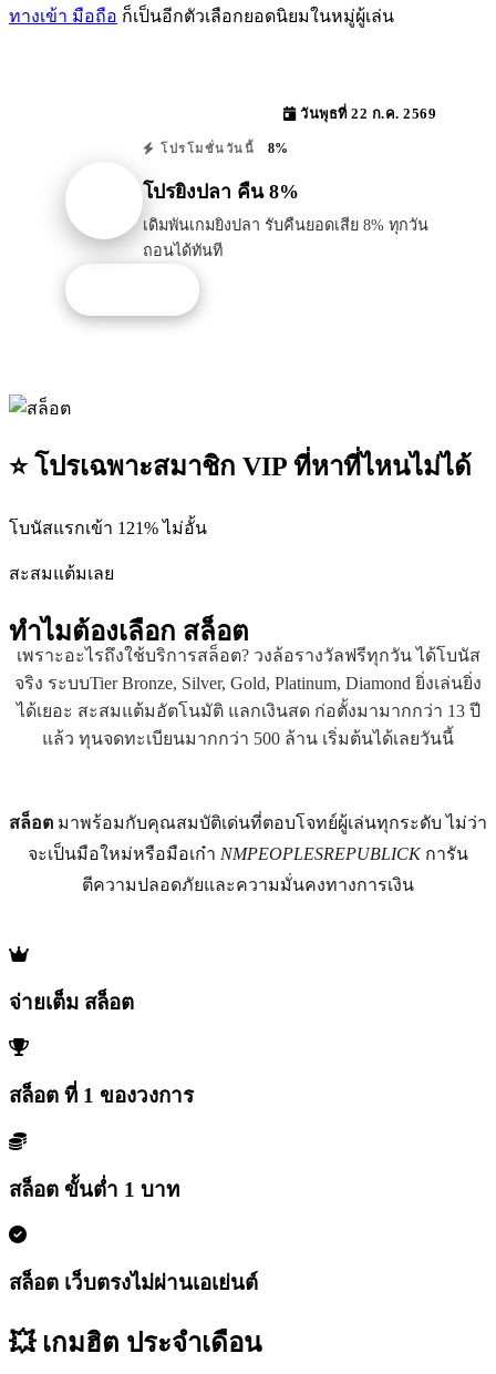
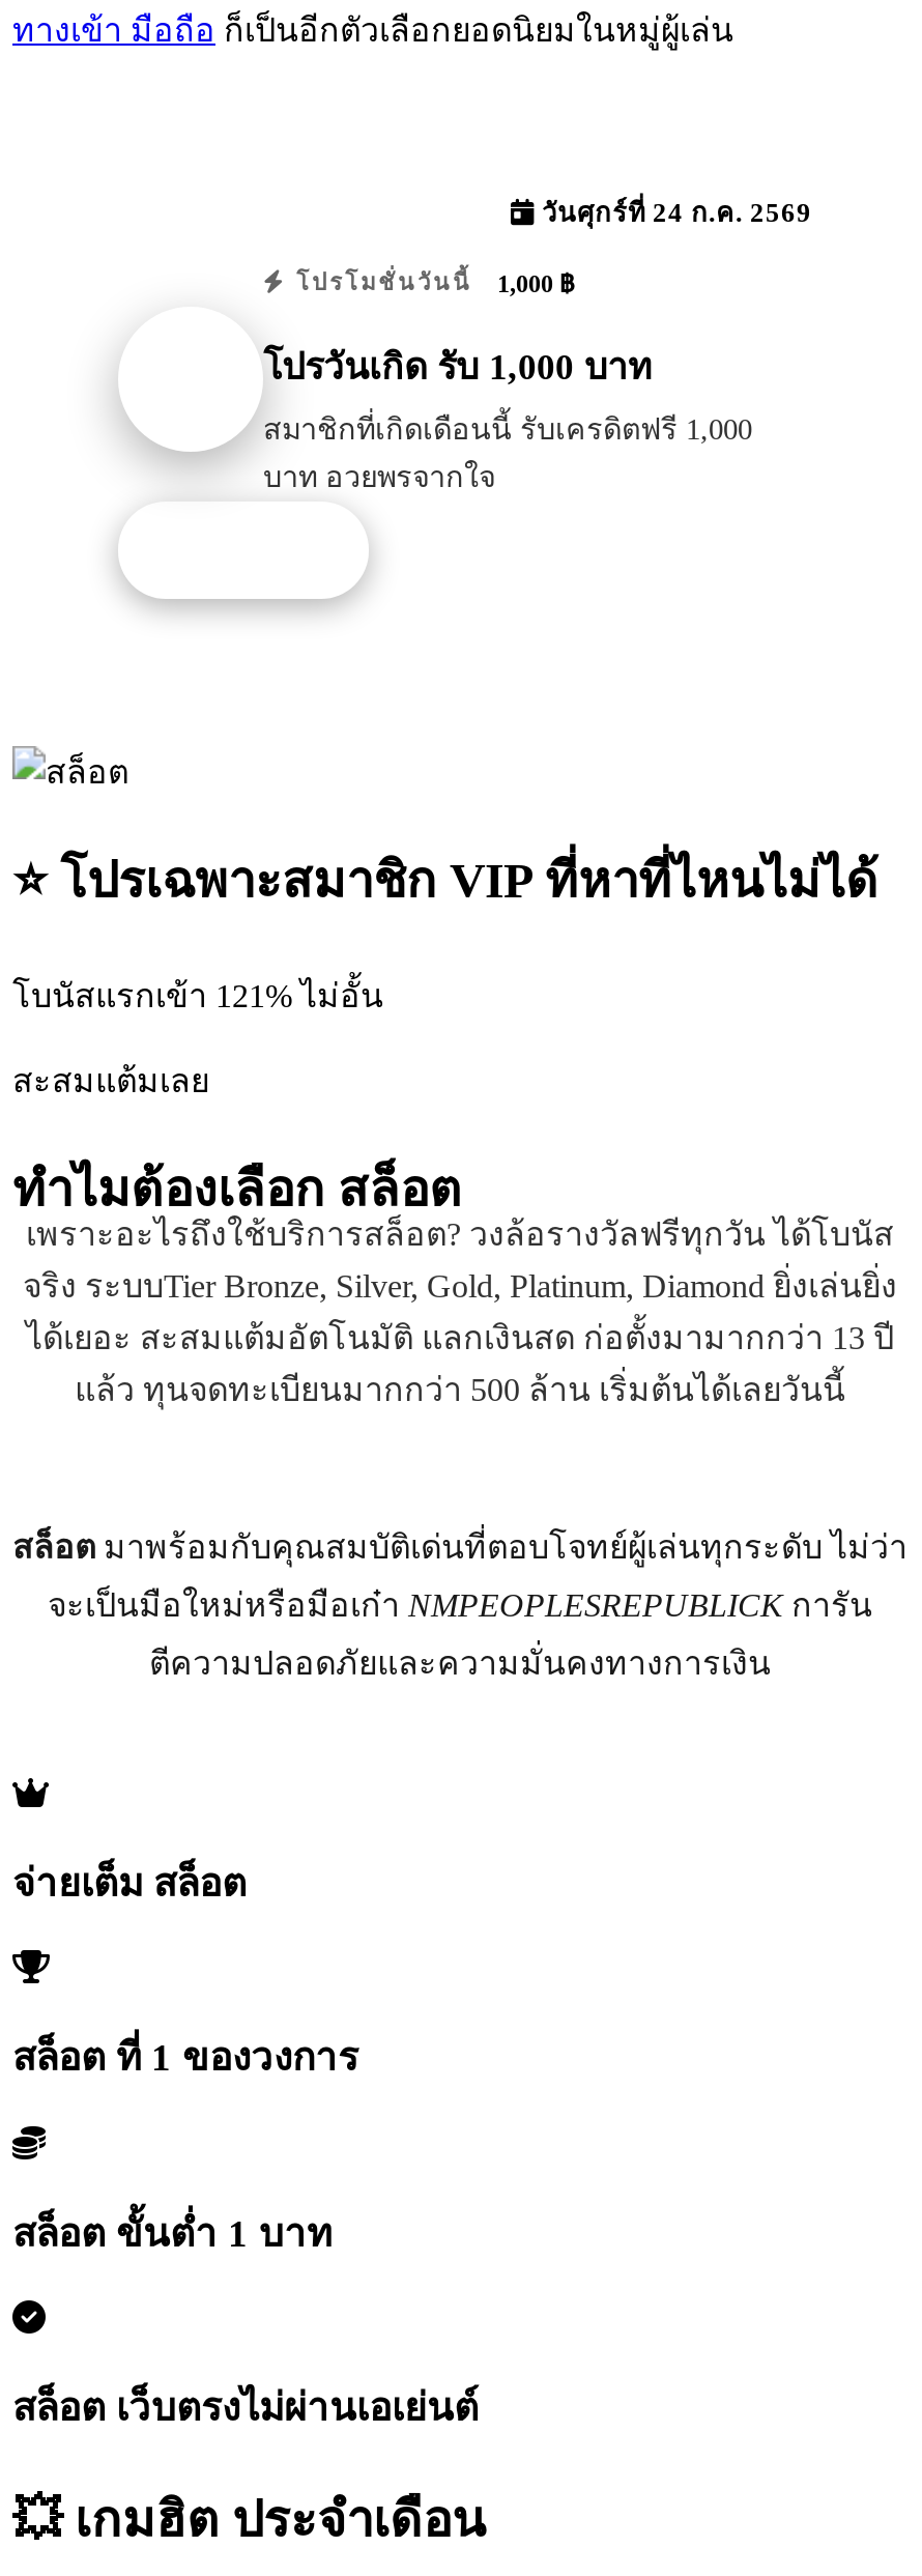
[296,106,436,122] วันพุธที่ 22 ก.ค. 2569 -> [535,199,812,228] วันศุกร์ที่ 24 ก.ค. 2569
[156,141,288,156] โปรโมชั่นวันนี้ 8% -> [287,269,574,298] โปรโมชั่นวันนี้ 1,000 ฿
[143,181,299,203] โปรยิงปลา คืน 8% -> [263,347,653,388] โปรวันเกิด รับ 1,000 บาท
[143,217,428,260] เดิมพันเกมยิงปลา รับคืนยอดเสีย 8% ทุกวัน | ถอนได้ทันที -> [263,413,752,494] สมาชิกที่เกิดเดือนนี้ รับเครดิตฟรี 1,000 | บาท อวยพรจากใจ

